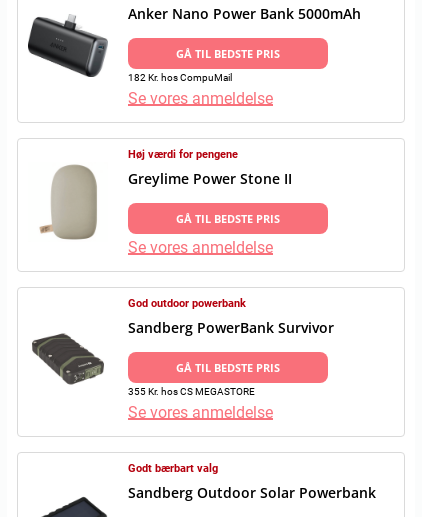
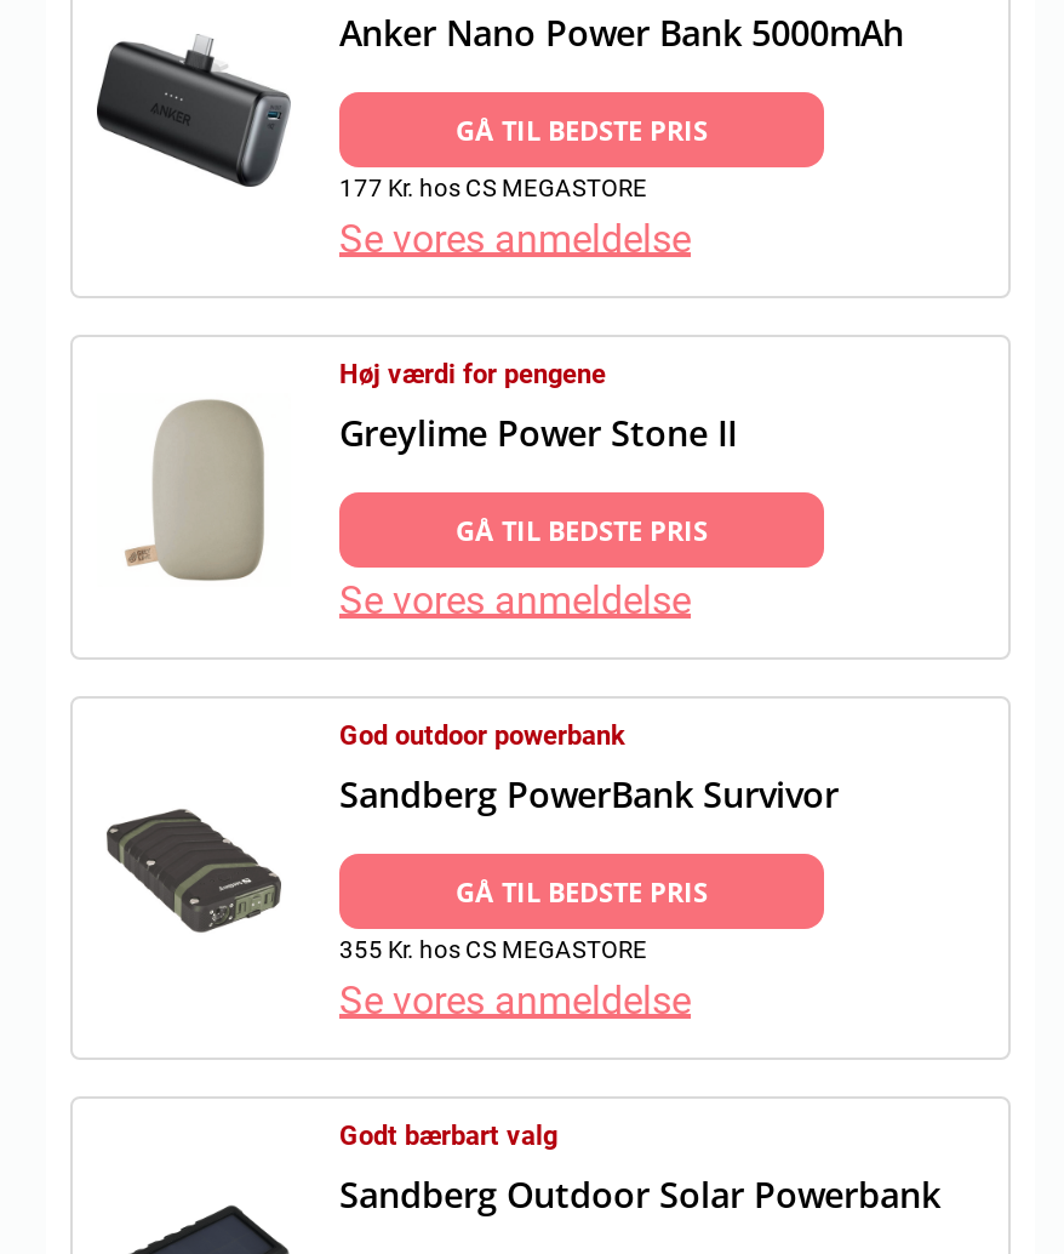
[128,72,232,83] 182 Kr. hos CompuMail -> [339,174,647,201] 177 Kr. hos CS MEGASTORE

